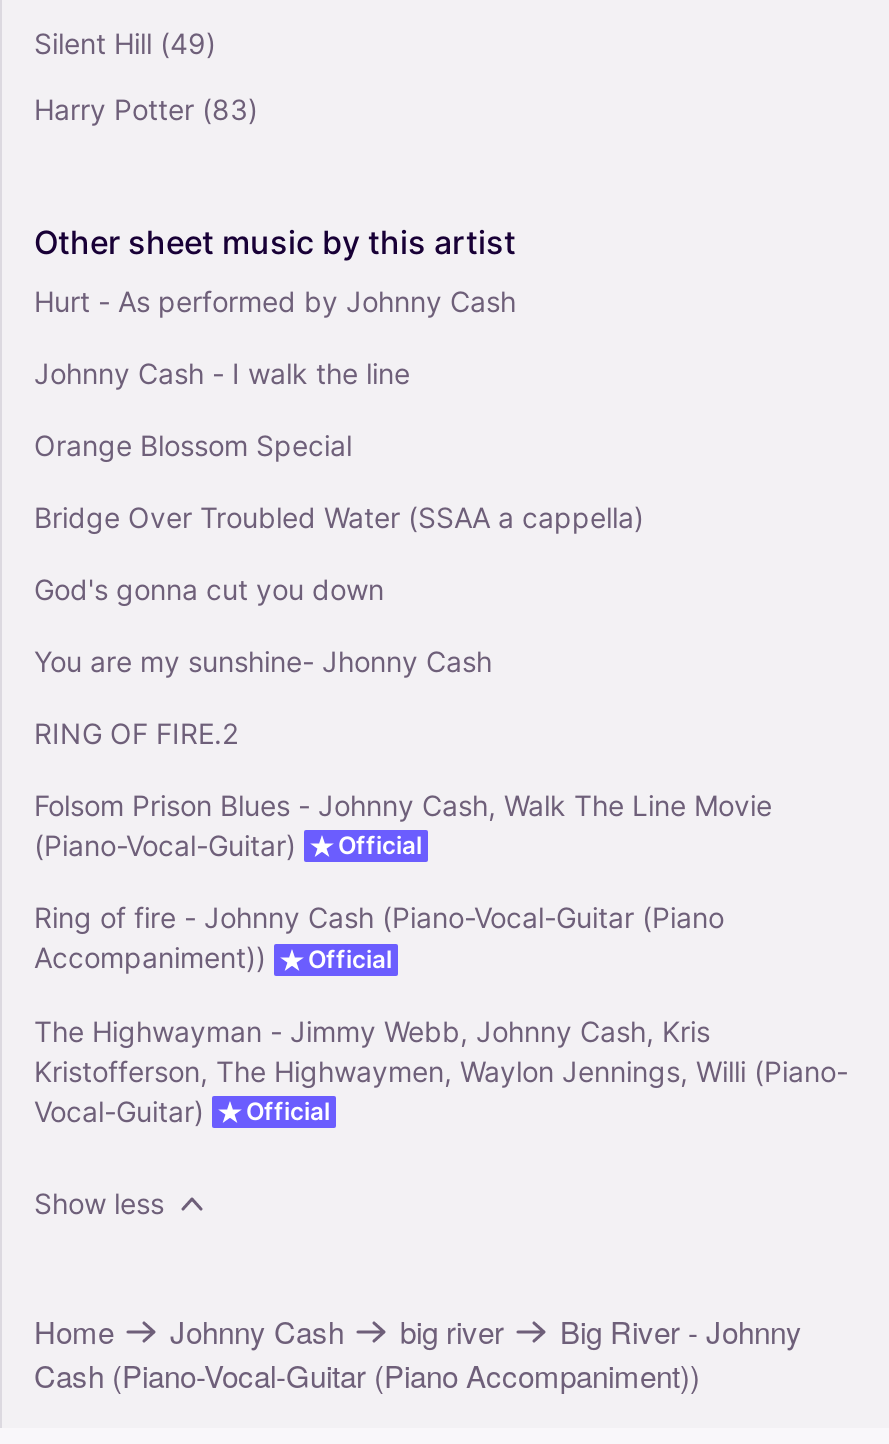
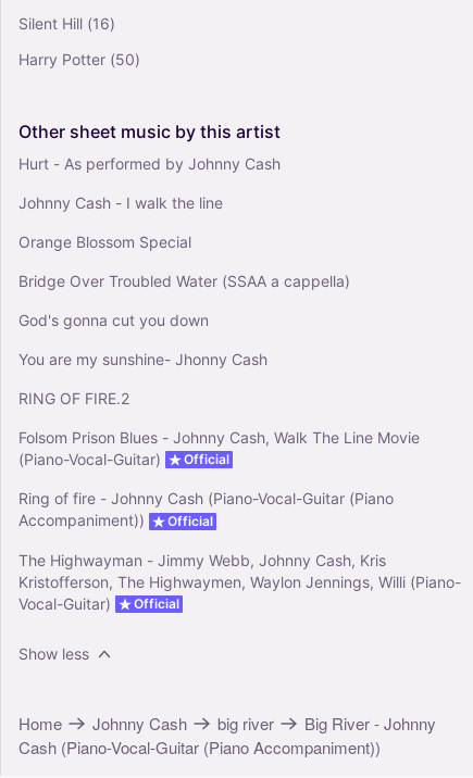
[34,27,216,61] Silent Hill (49) -> [18,14,115,33] Silent Hill (16)
[34,93,258,127] Harry Potter (83) -> [18,50,140,69] Harry Potter (50)

